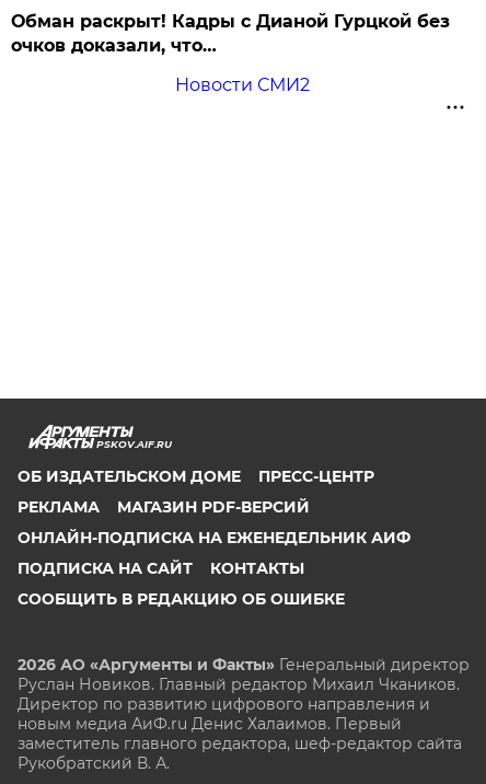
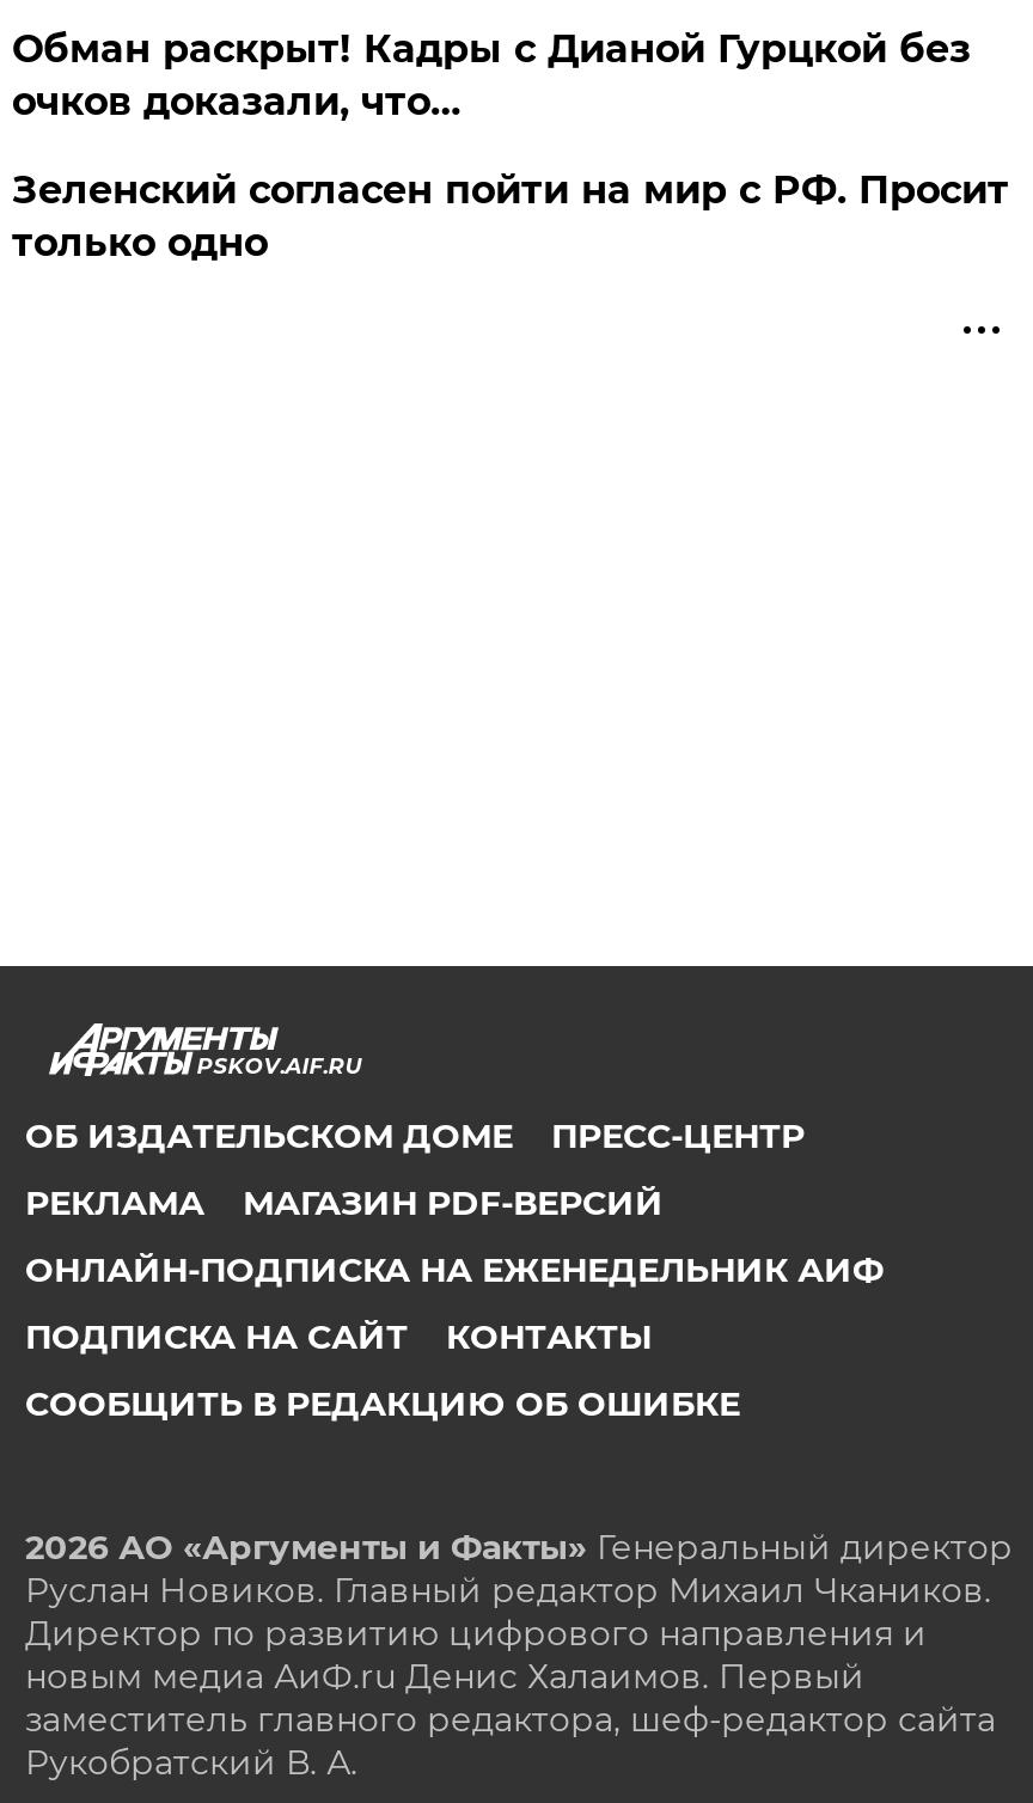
[175,74,309,95] Новости СМИ2 -> [12,167,1009,265] Зеленский согласен пойти на мир с РФ. Просит | только одно

